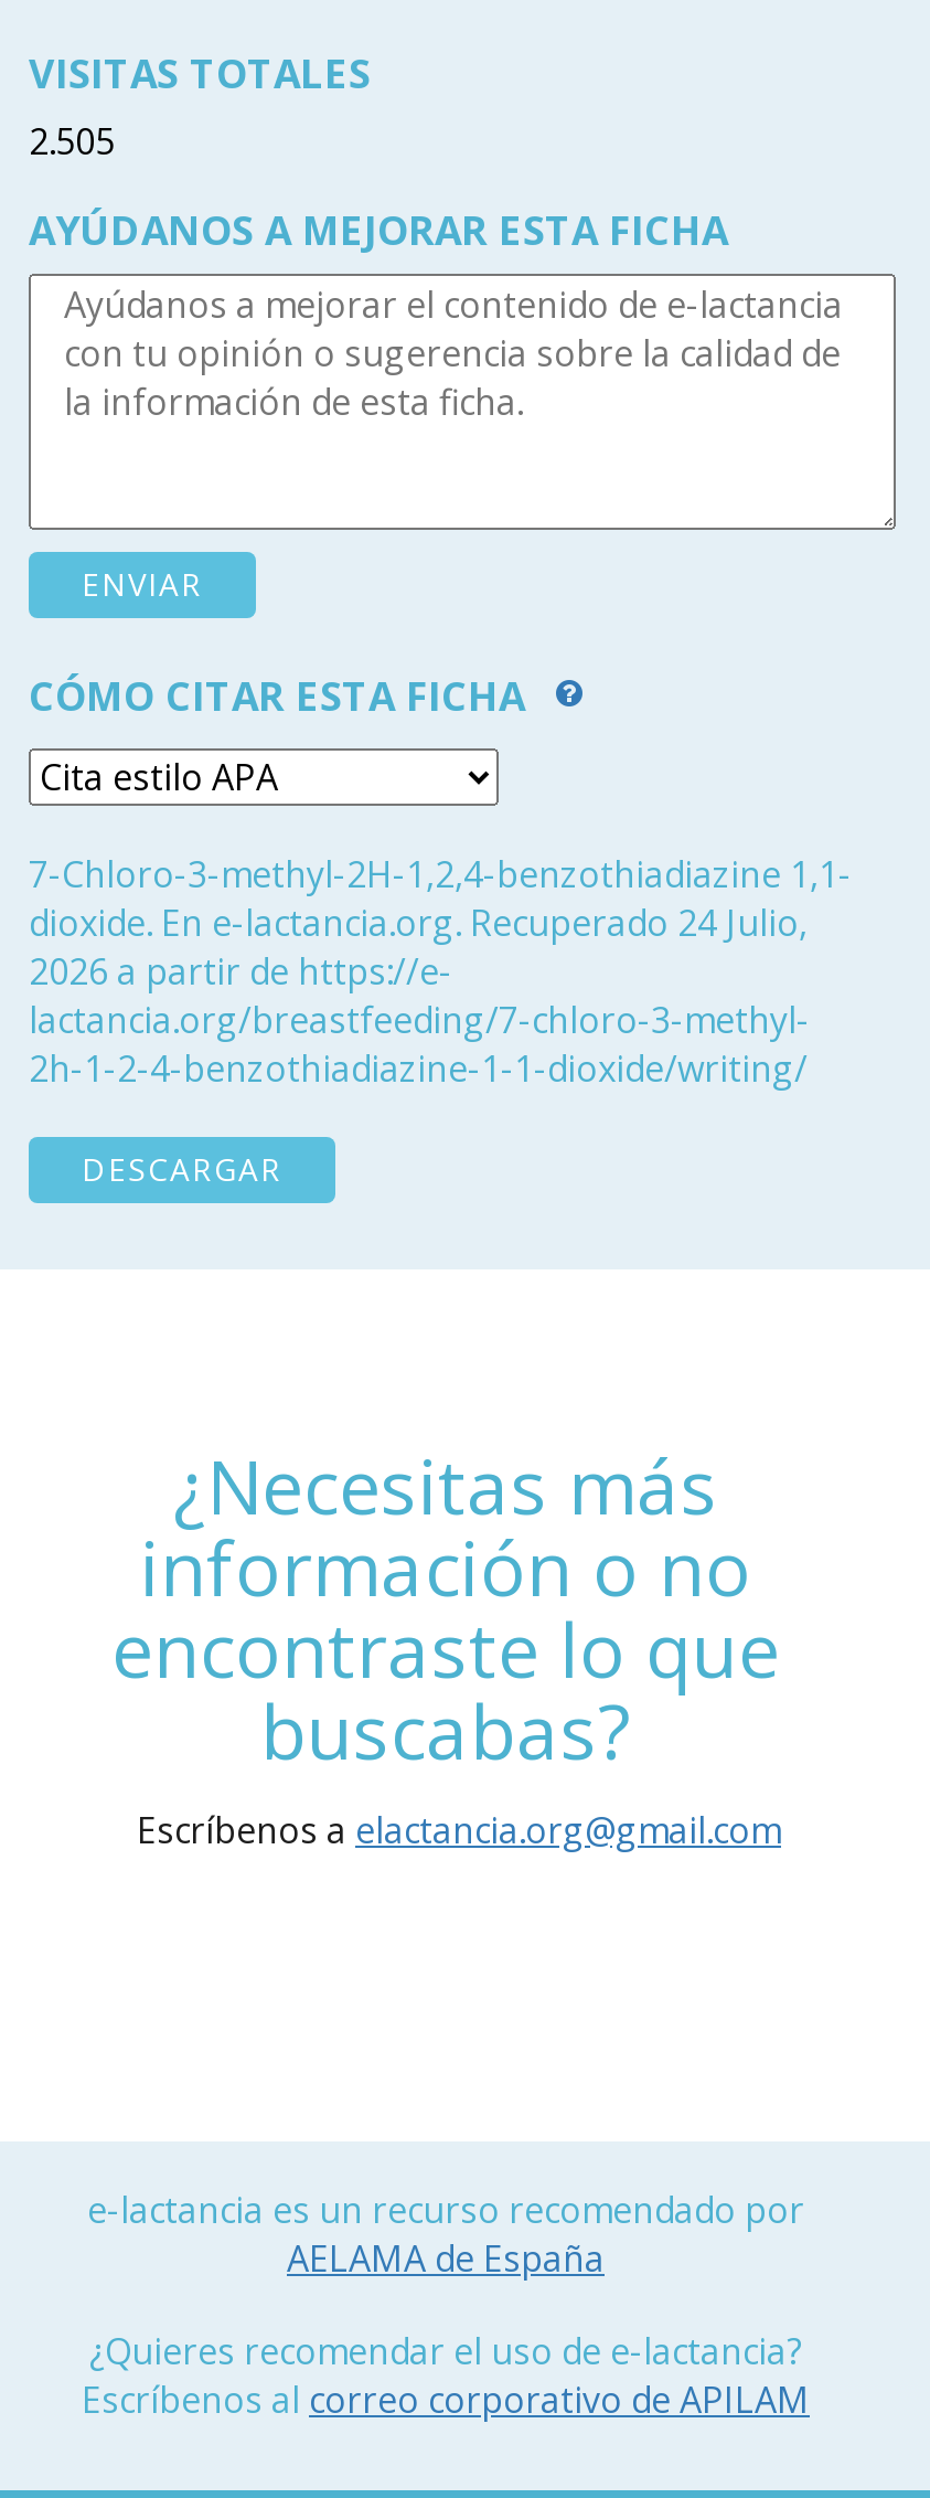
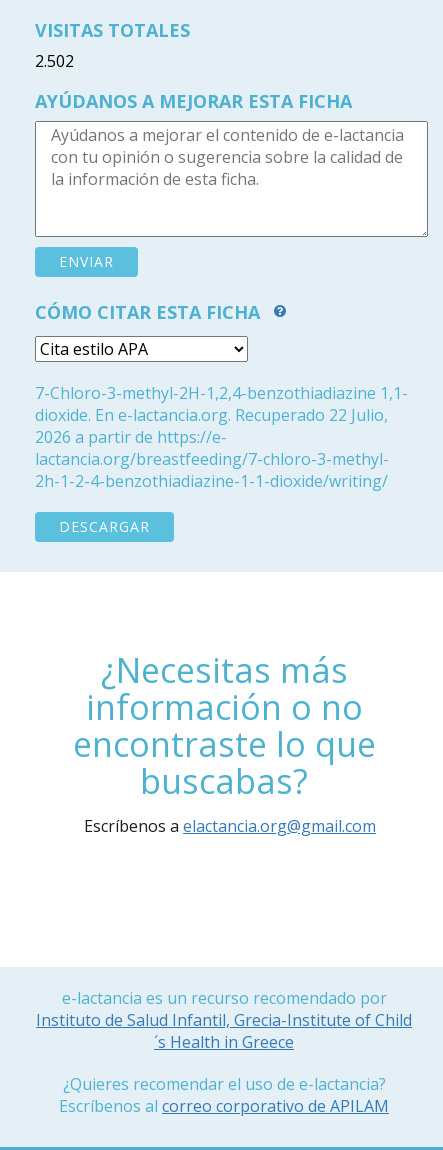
[29,116,115,165] 2.505 -> [35,50,74,72] 2.502
[29,898,808,946] dioxide. En e-lactancia.org. Recuperado 24 Julio, -> [35,404,388,426] dioxide. En e-lactancia.org. Recuperado 22 Julio,
[287,2234,605,2282] AELAMA de España -> [36,1009,412,1053] Instituto de Salud Infantil, Grecia-Institute of Child | ´s Health in Greece

